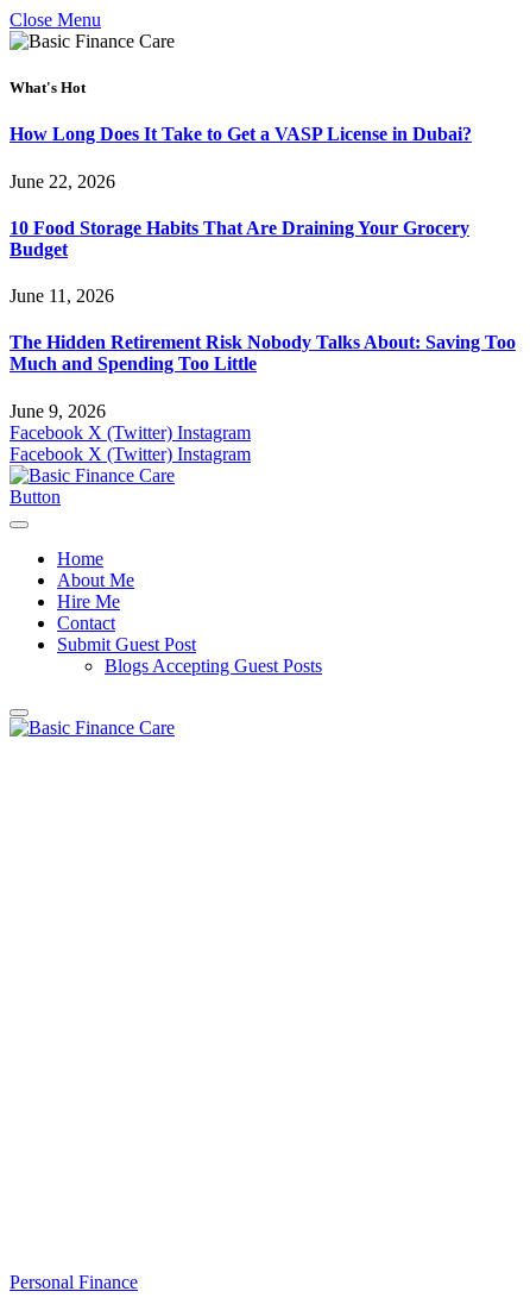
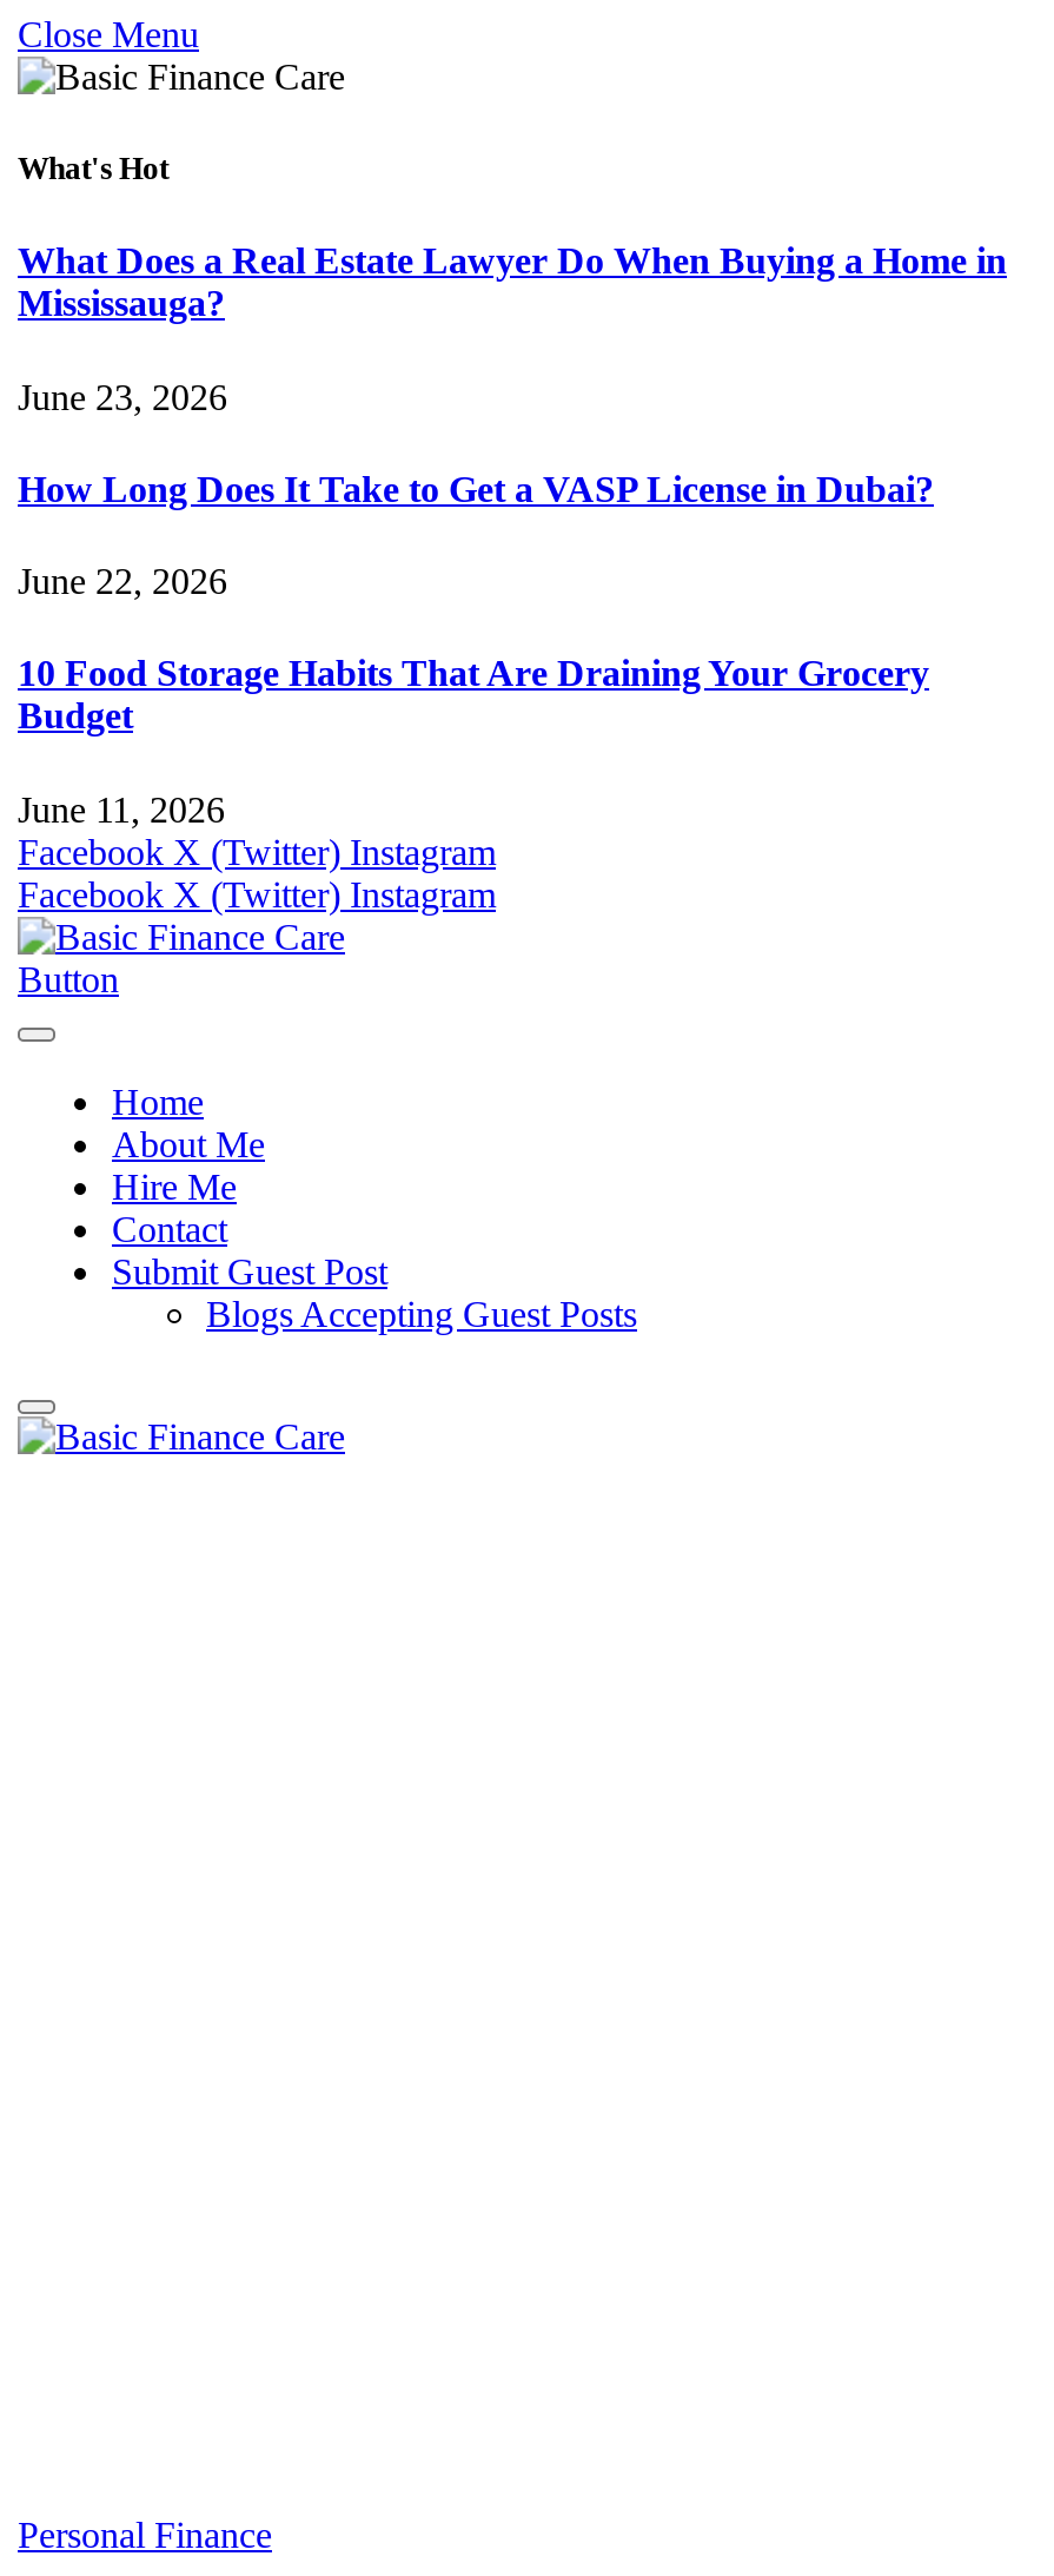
none -> [18,241,1007,416] What Does a Real Estate Lawyer Do When Buying a Home in | Mississauga? | June 23, 2026
moved [10,124,472,306] -> [18,469,934,829]: How Long Does It Take to Get a VASP License in Dubai? | June 22, 2026 | 10 Food Storage Habits That Are Draining Your Grocery | Budget | June 11, 2026
[10,332,516,421] The Hidden Retirement Risk Nobody Talks About: Saving Too | Much and Spending Too Little | June 9, 2026 -> none

